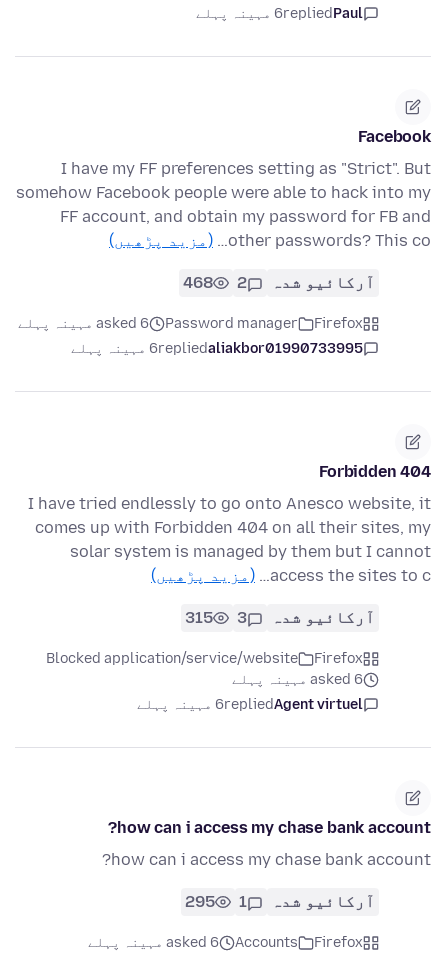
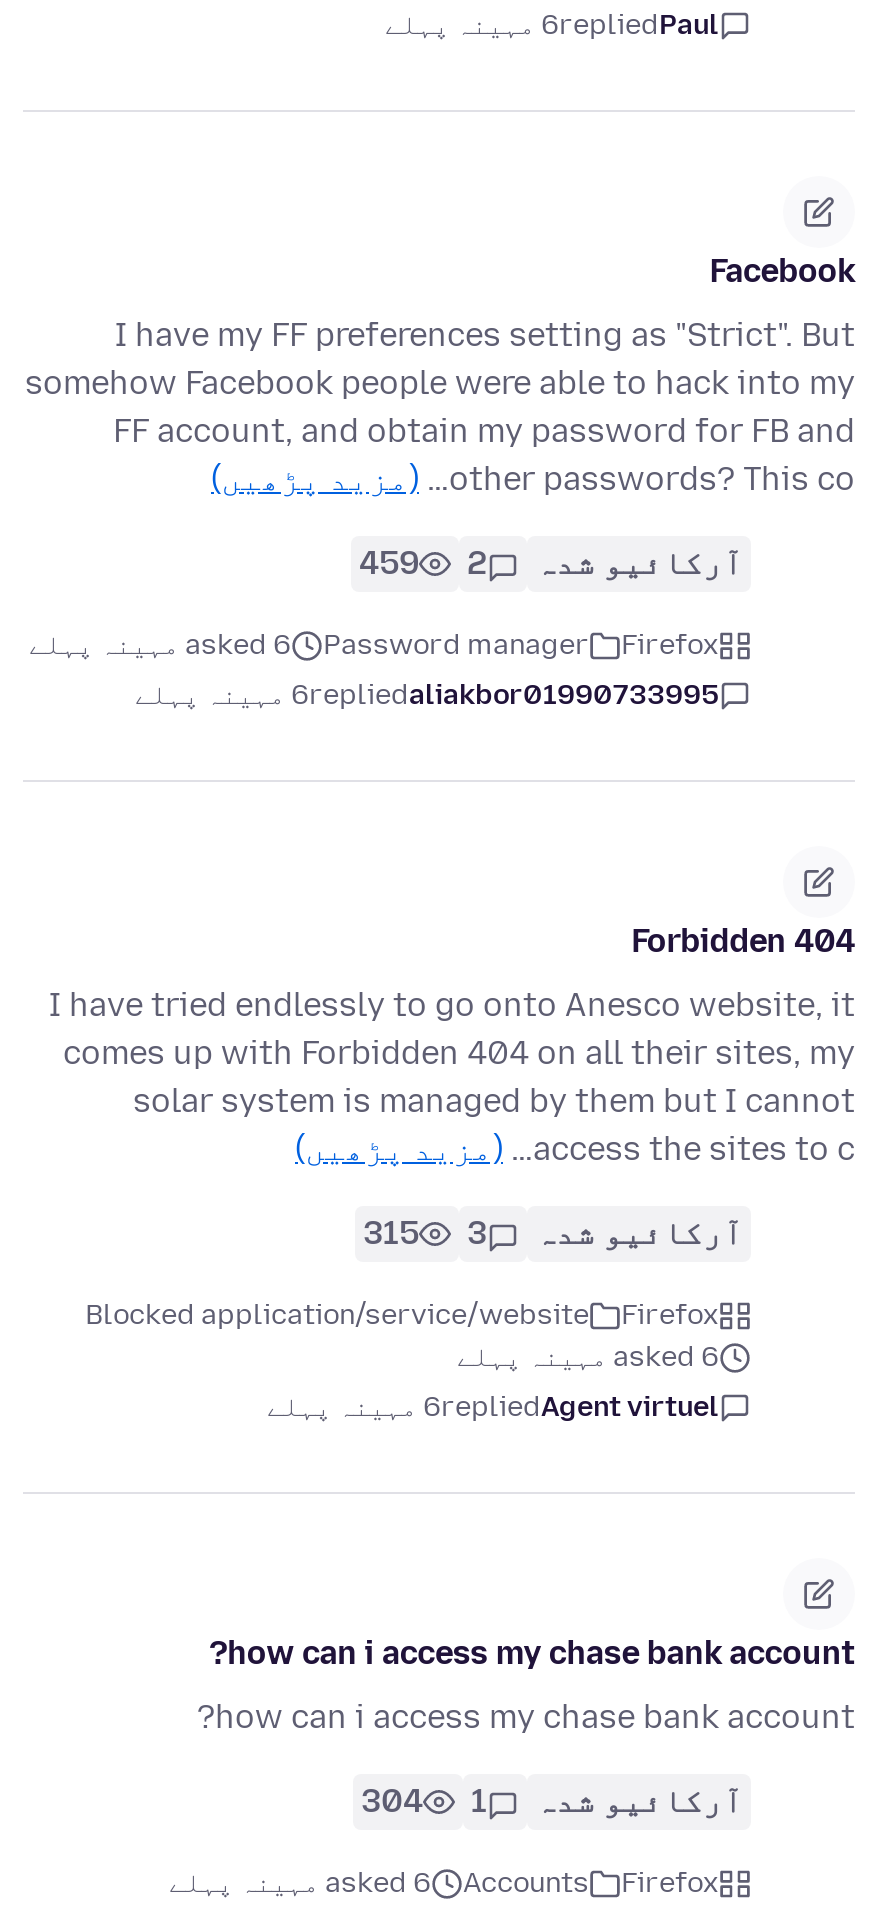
[183,273,375,292] آرکائیو شدہ 2 468 -> [359,545,743,583] آرکائیو شدہ 2 459
[185,892,375,911] آرکائیو شدہ 1 295 -> [361,1783,743,1821] آرکائیو شدہ 1 304

